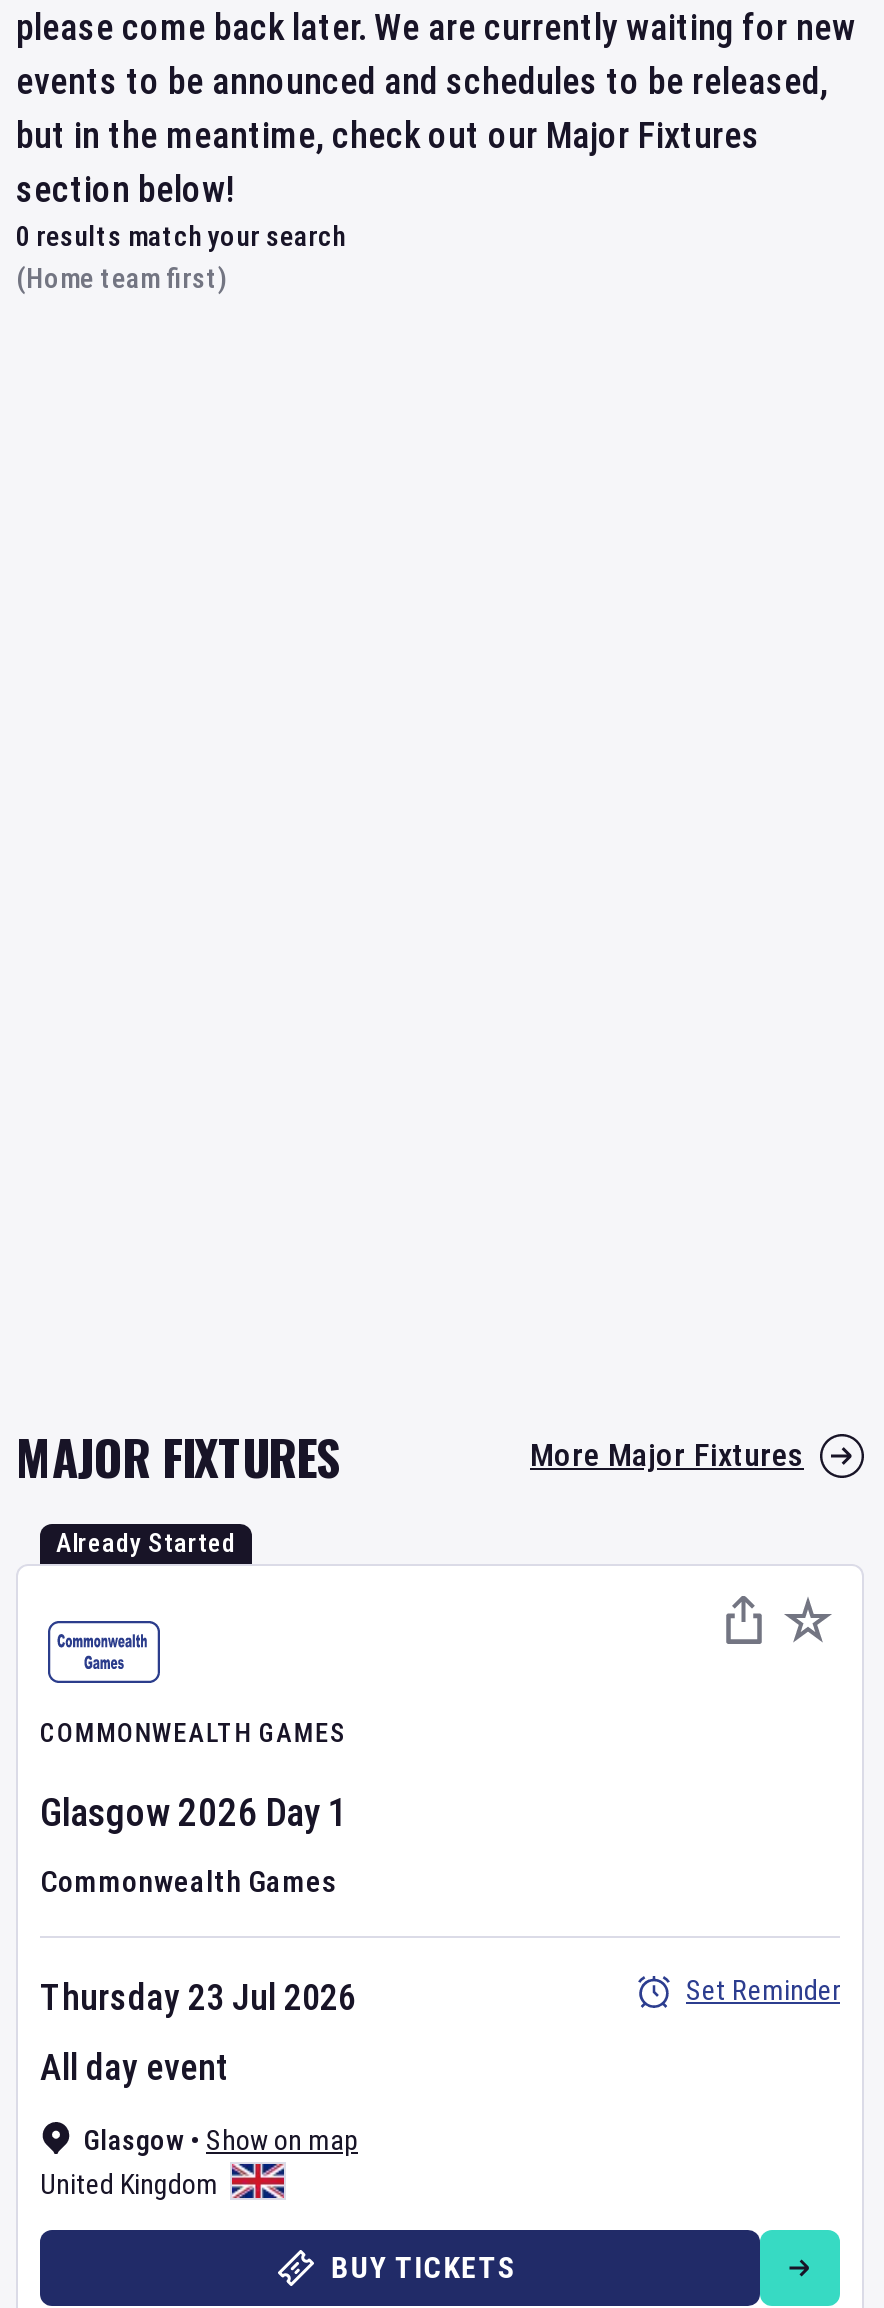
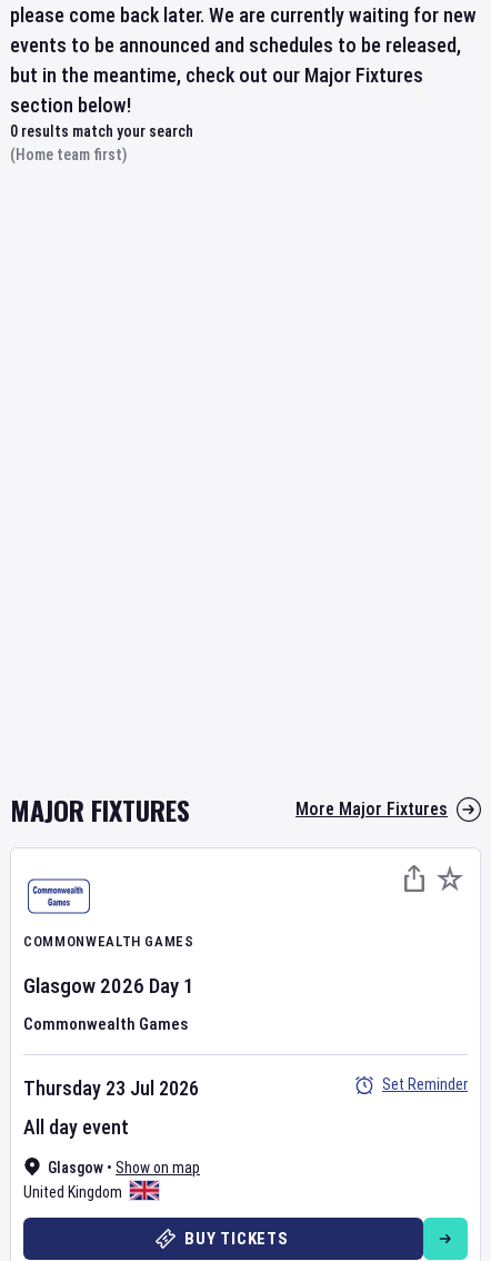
[56,1528,236,1558] Already Started -> none

